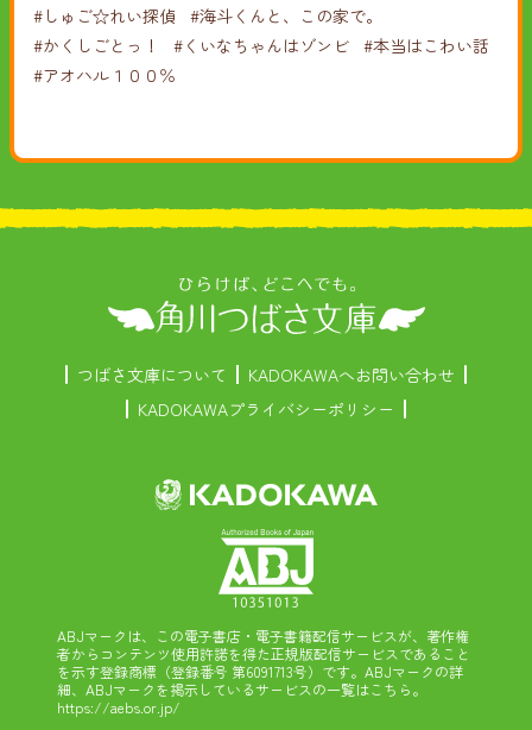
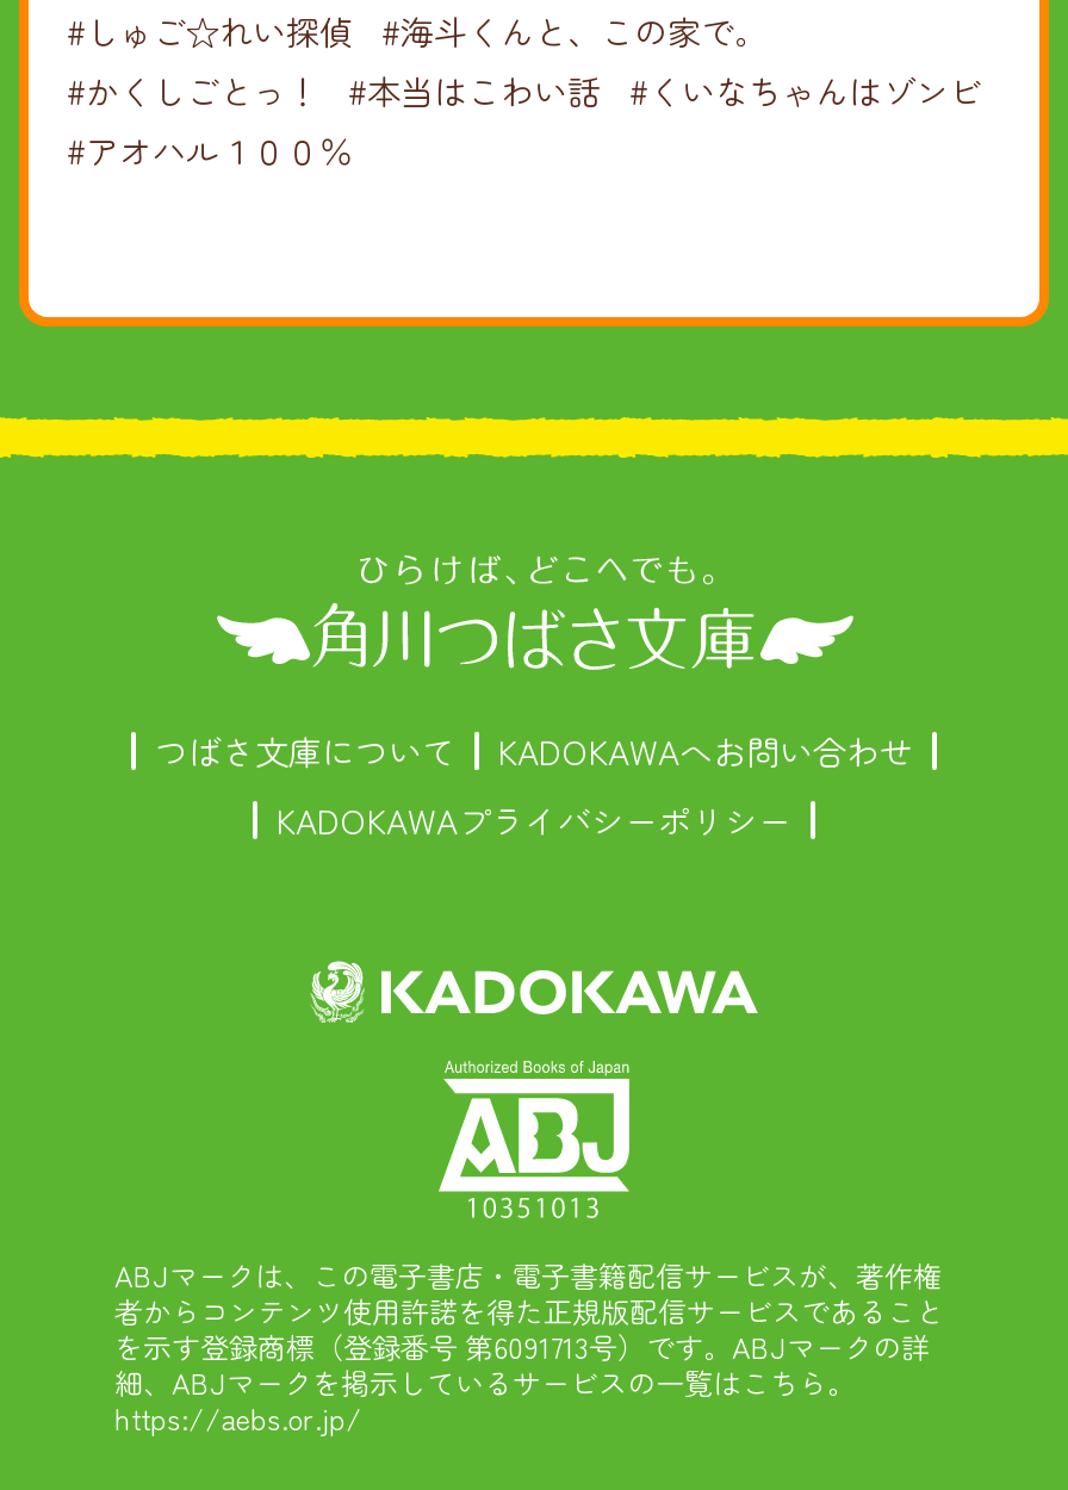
[33,33,489,57] #かくしごとっ！ #くいなちゃんはゾンビ #本当はこわい話 -> [67,66,982,114] #かくしごとっ！ #本当はこわい話 #くいなちゃんはゾンビ

